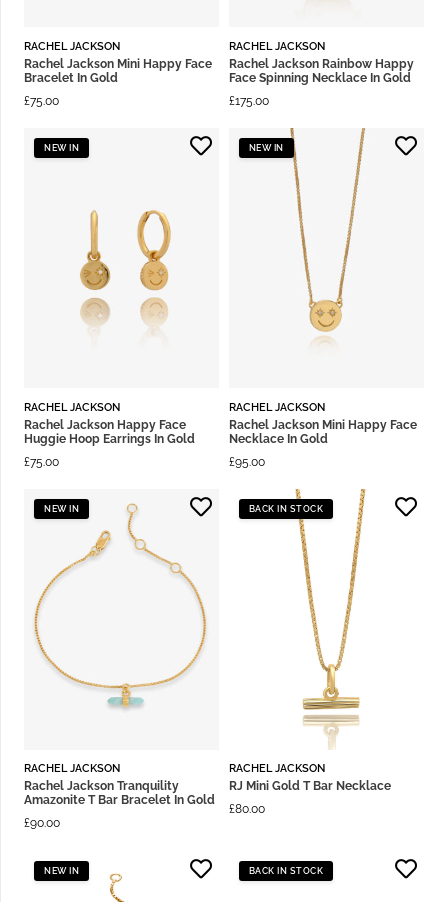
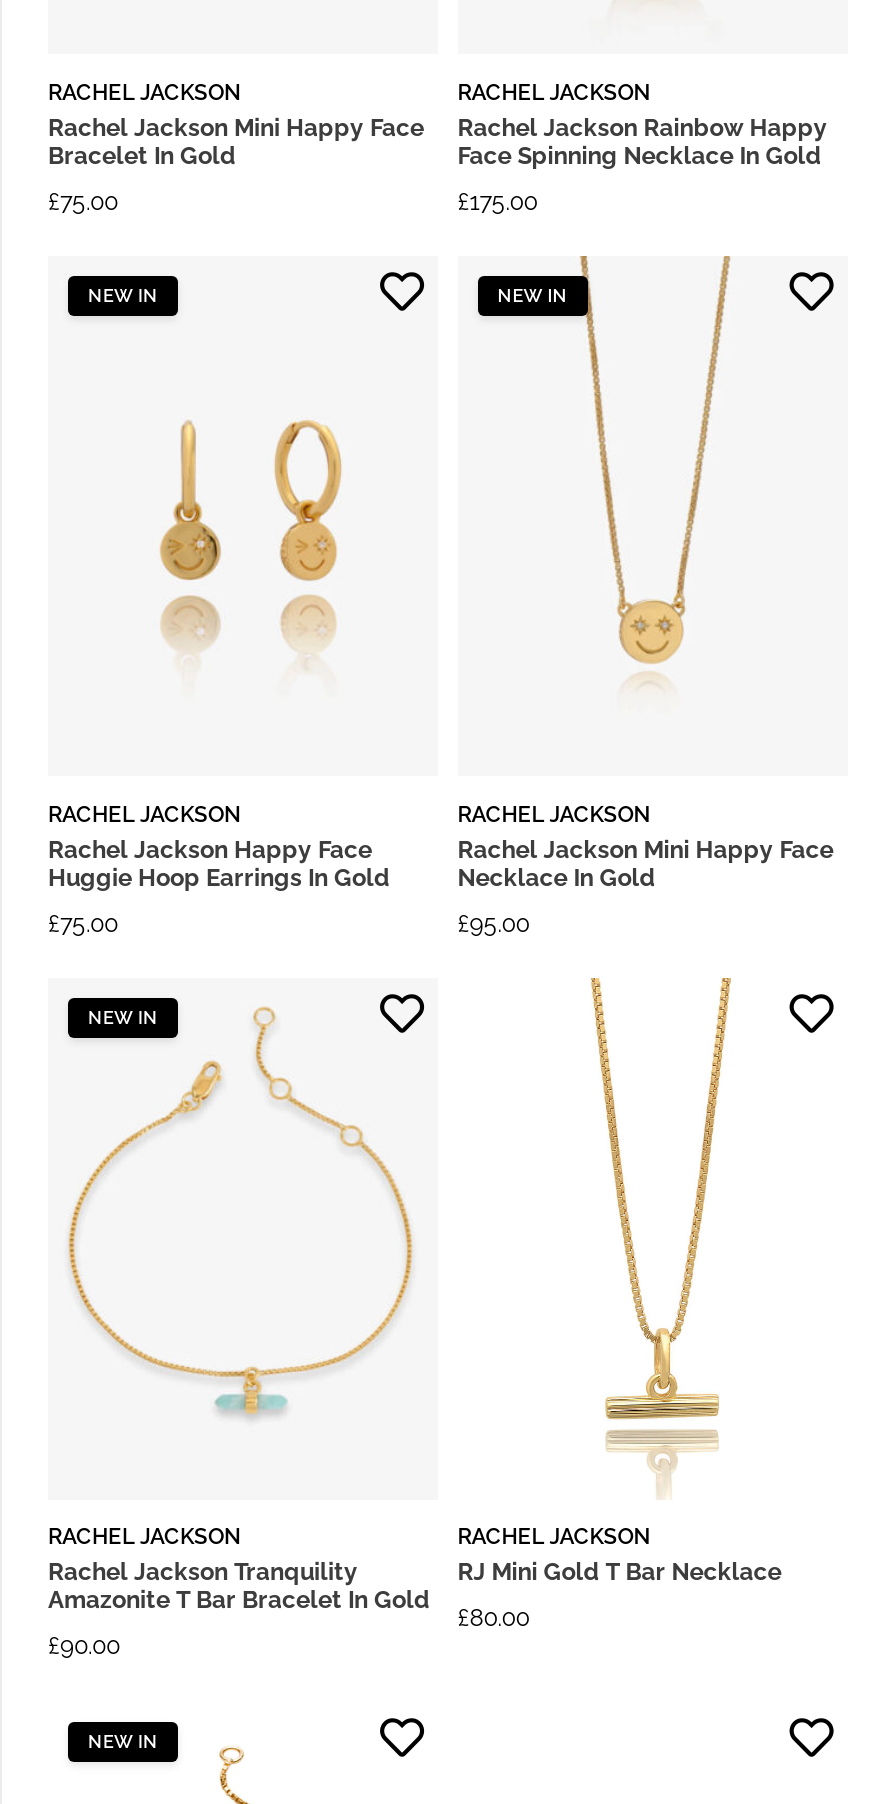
[249,504,323,514] BACK IN STOCK -> none
[249,866,323,876] BACK IN STOCK -> none

